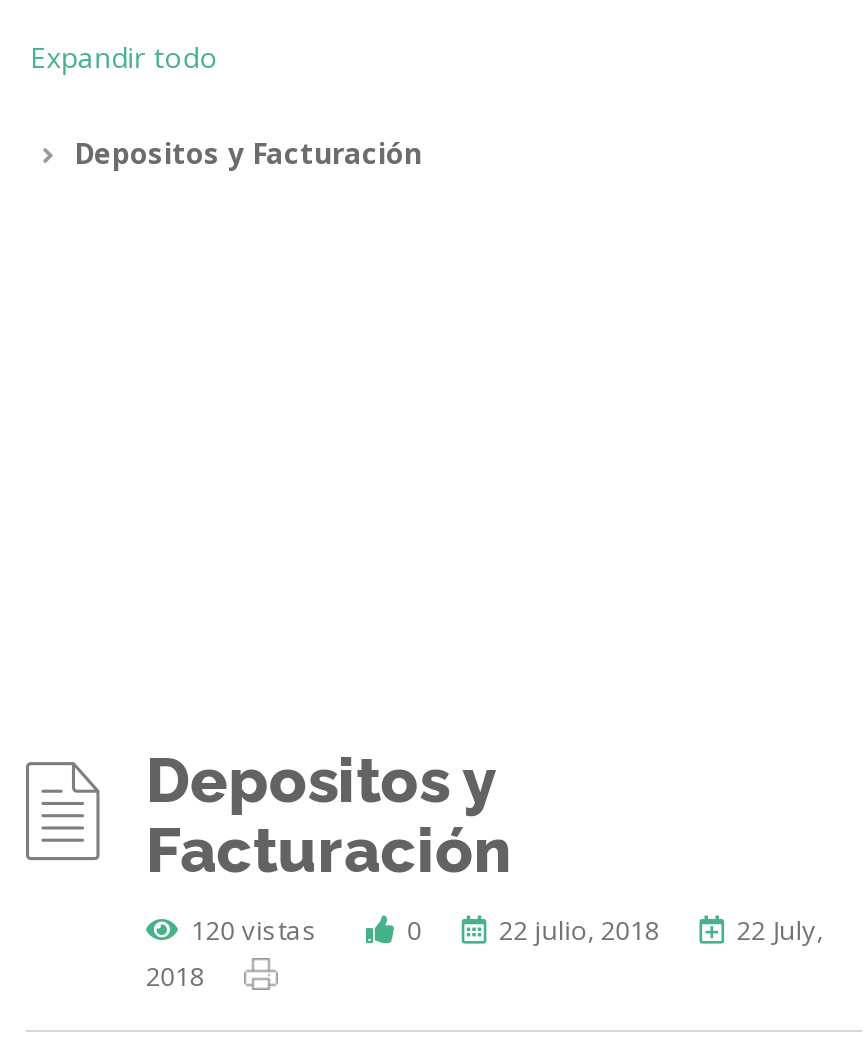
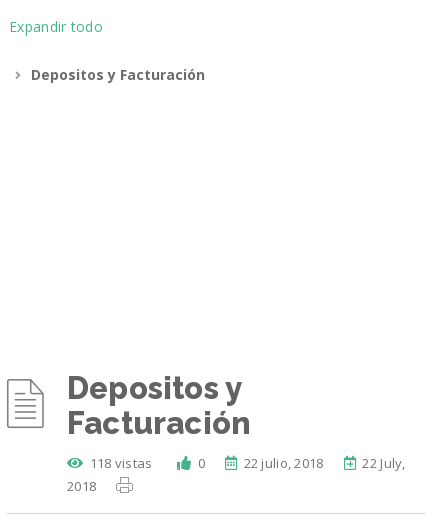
[191,912,317,948] 120 vistas -> [90,454,153,472] 118 vistas

